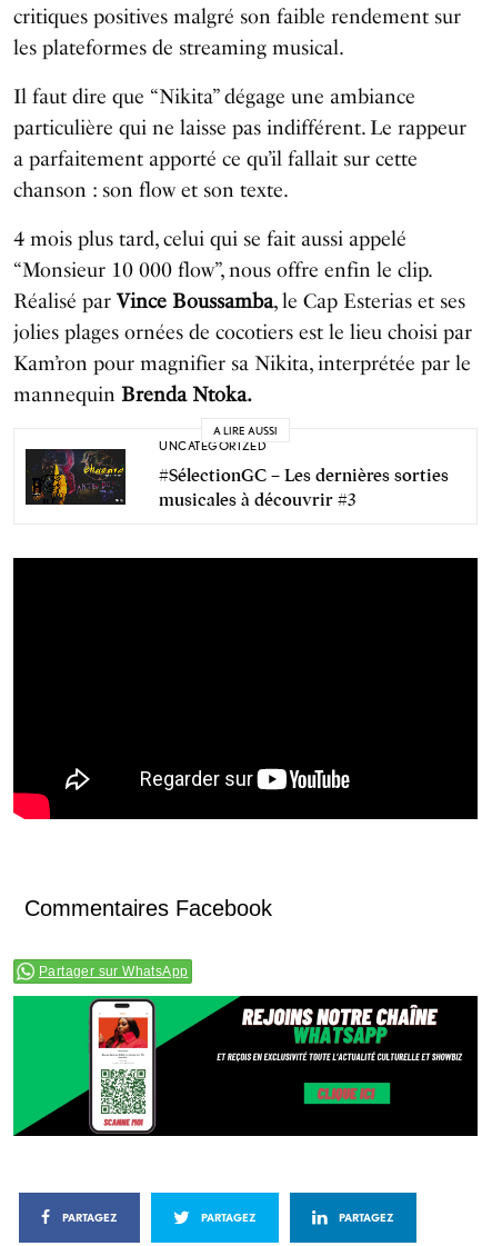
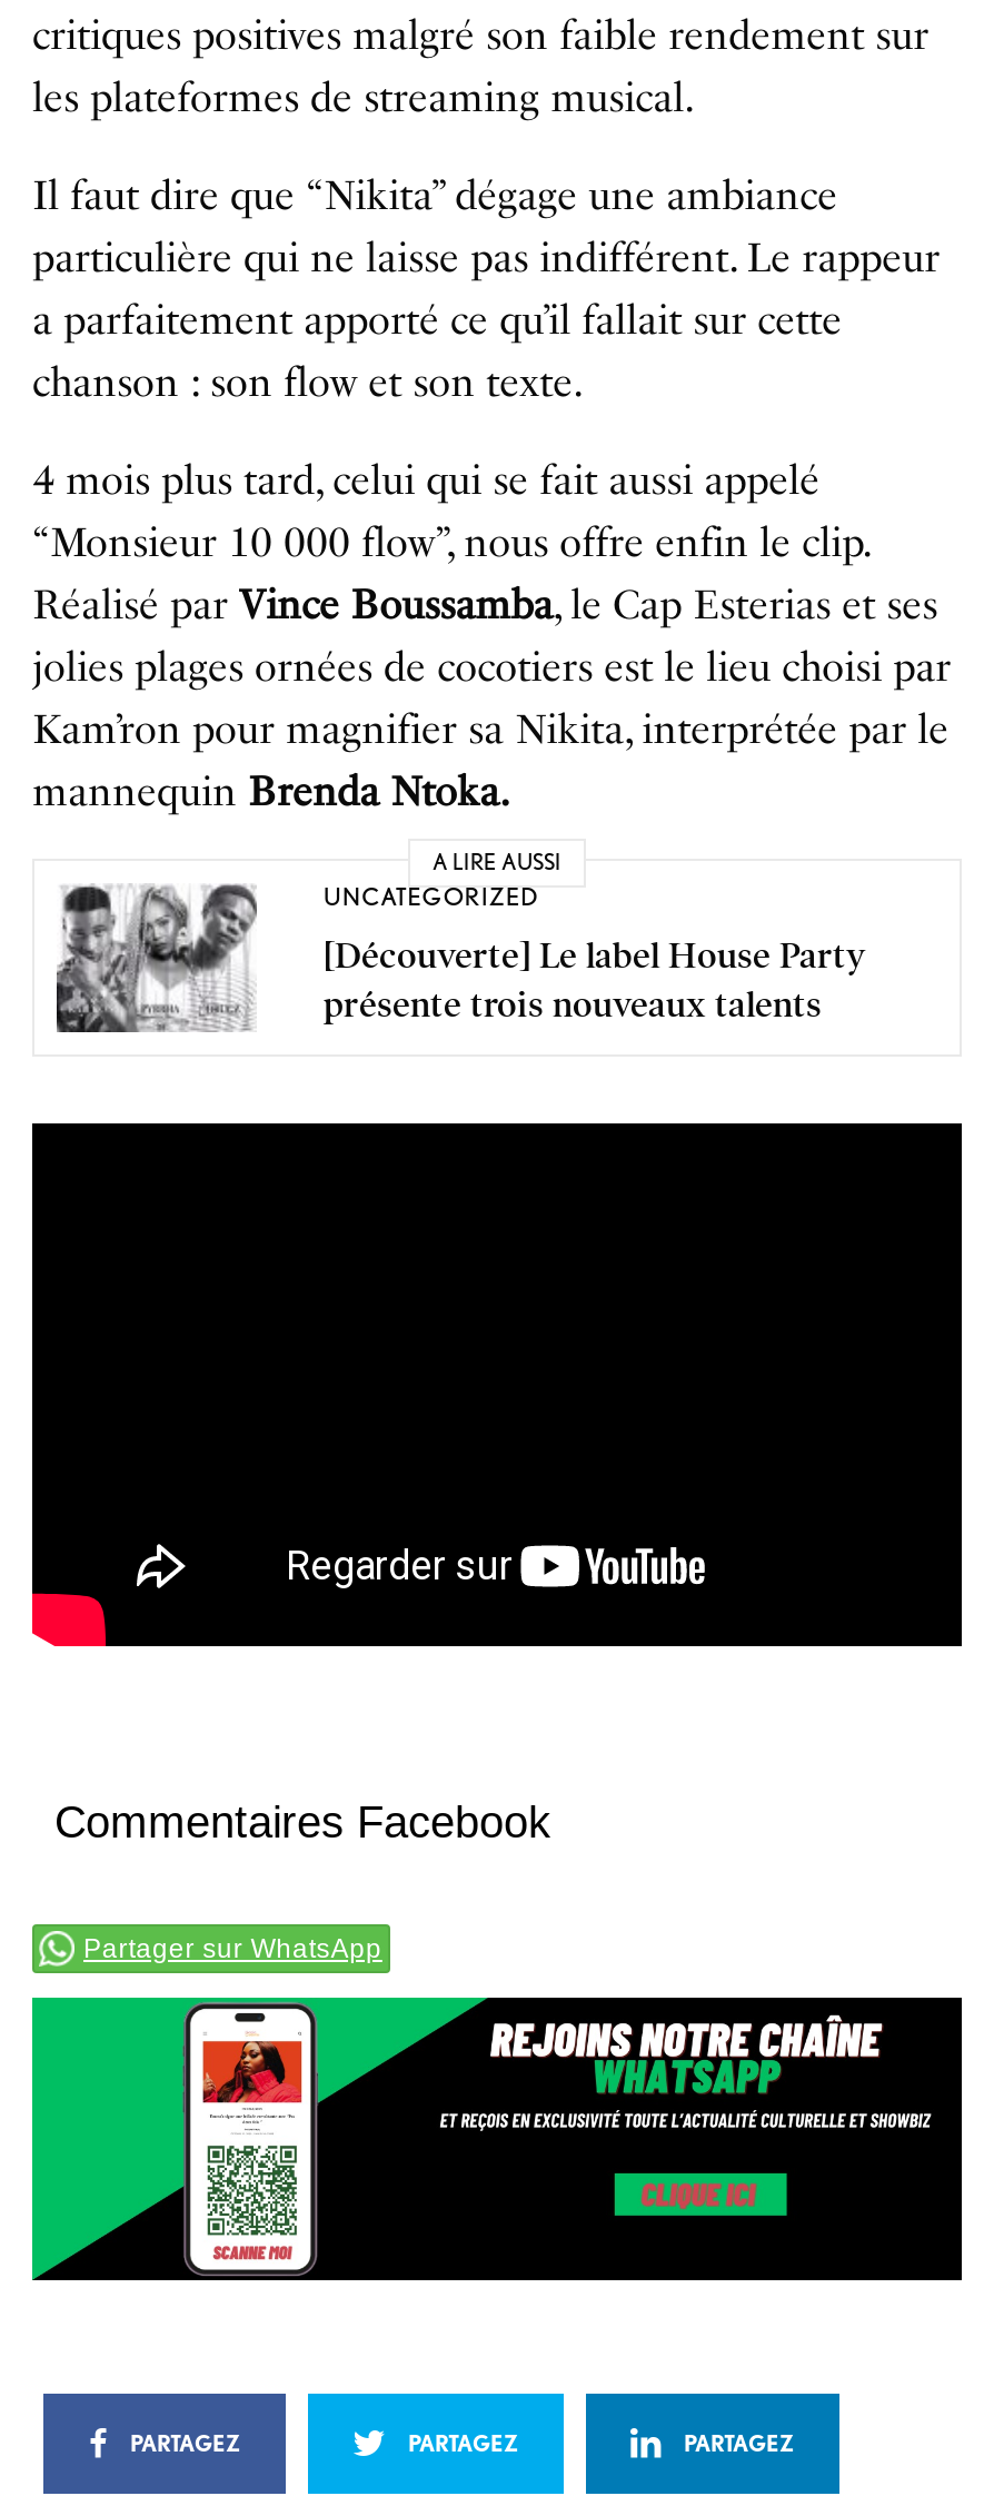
[24,442,449,514] [image] | #SélectionGC – Les dernières sorties | musicales à découvrir #3 -> [54,883,866,1034] [image] | [Découverte] Le label House Party | présente trois nouveaux talents

